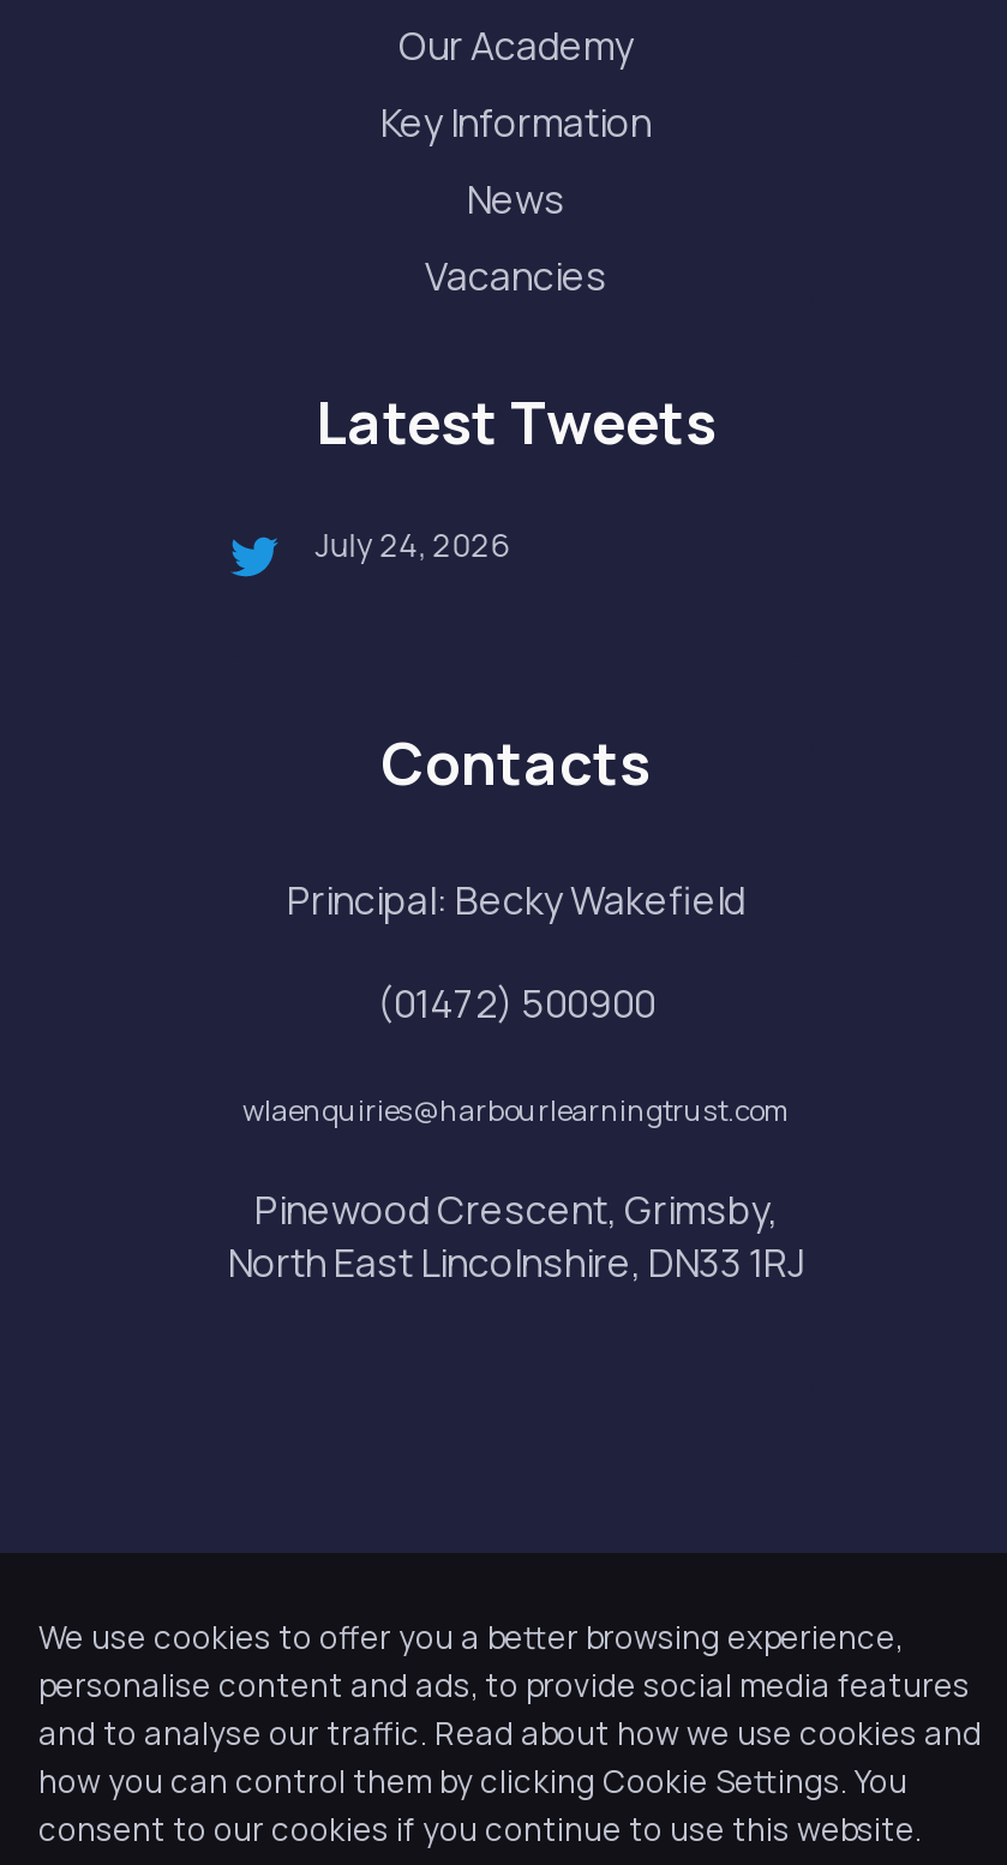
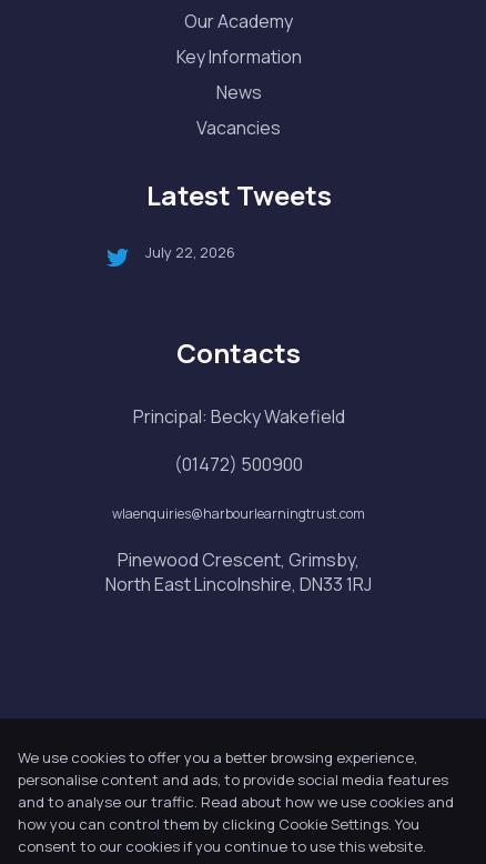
[315,524,509,567] July 24, 2026 -> [146,242,235,262] July 22, 2026

